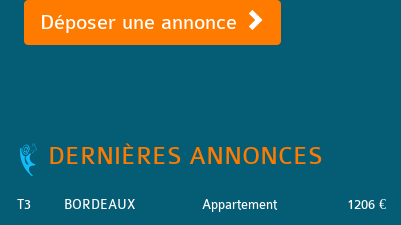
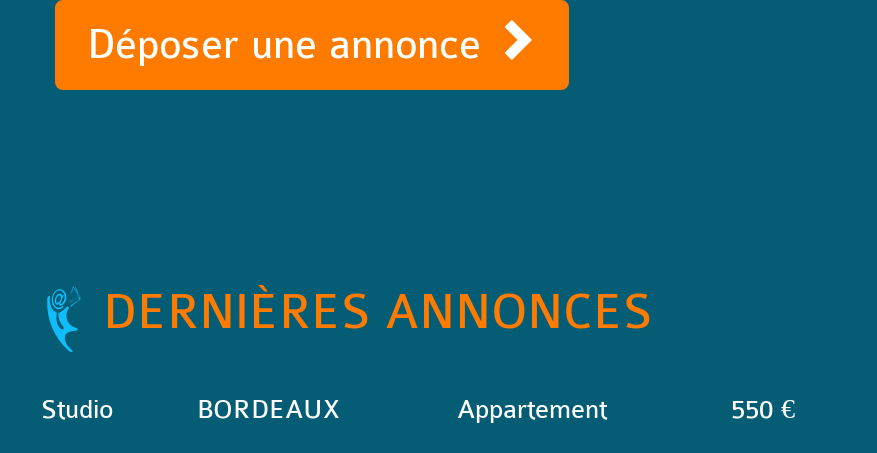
[17,197,31,212] T3 -> [41,394,113,424] Studio
[347,197,386,212] 1206 € -> [731,394,795,424] 550 €

